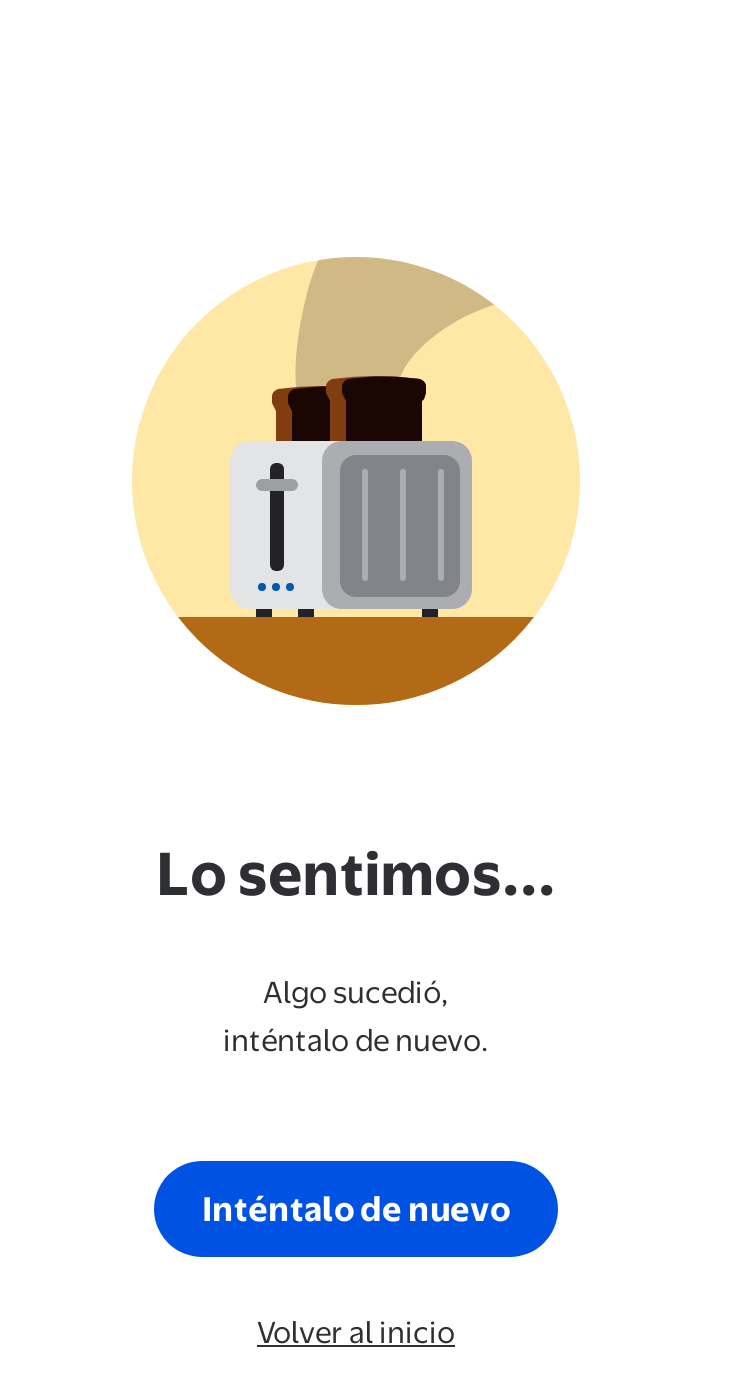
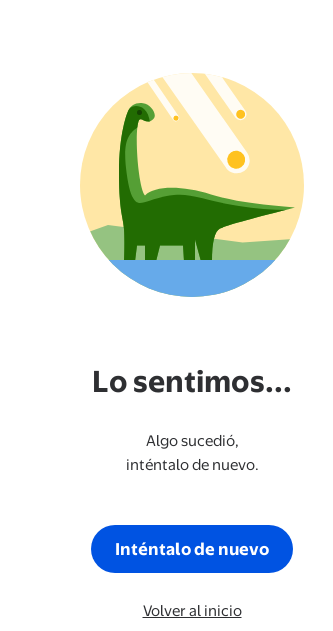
[154,257,554,707] [image] -> [90,74,294,298] [image]

